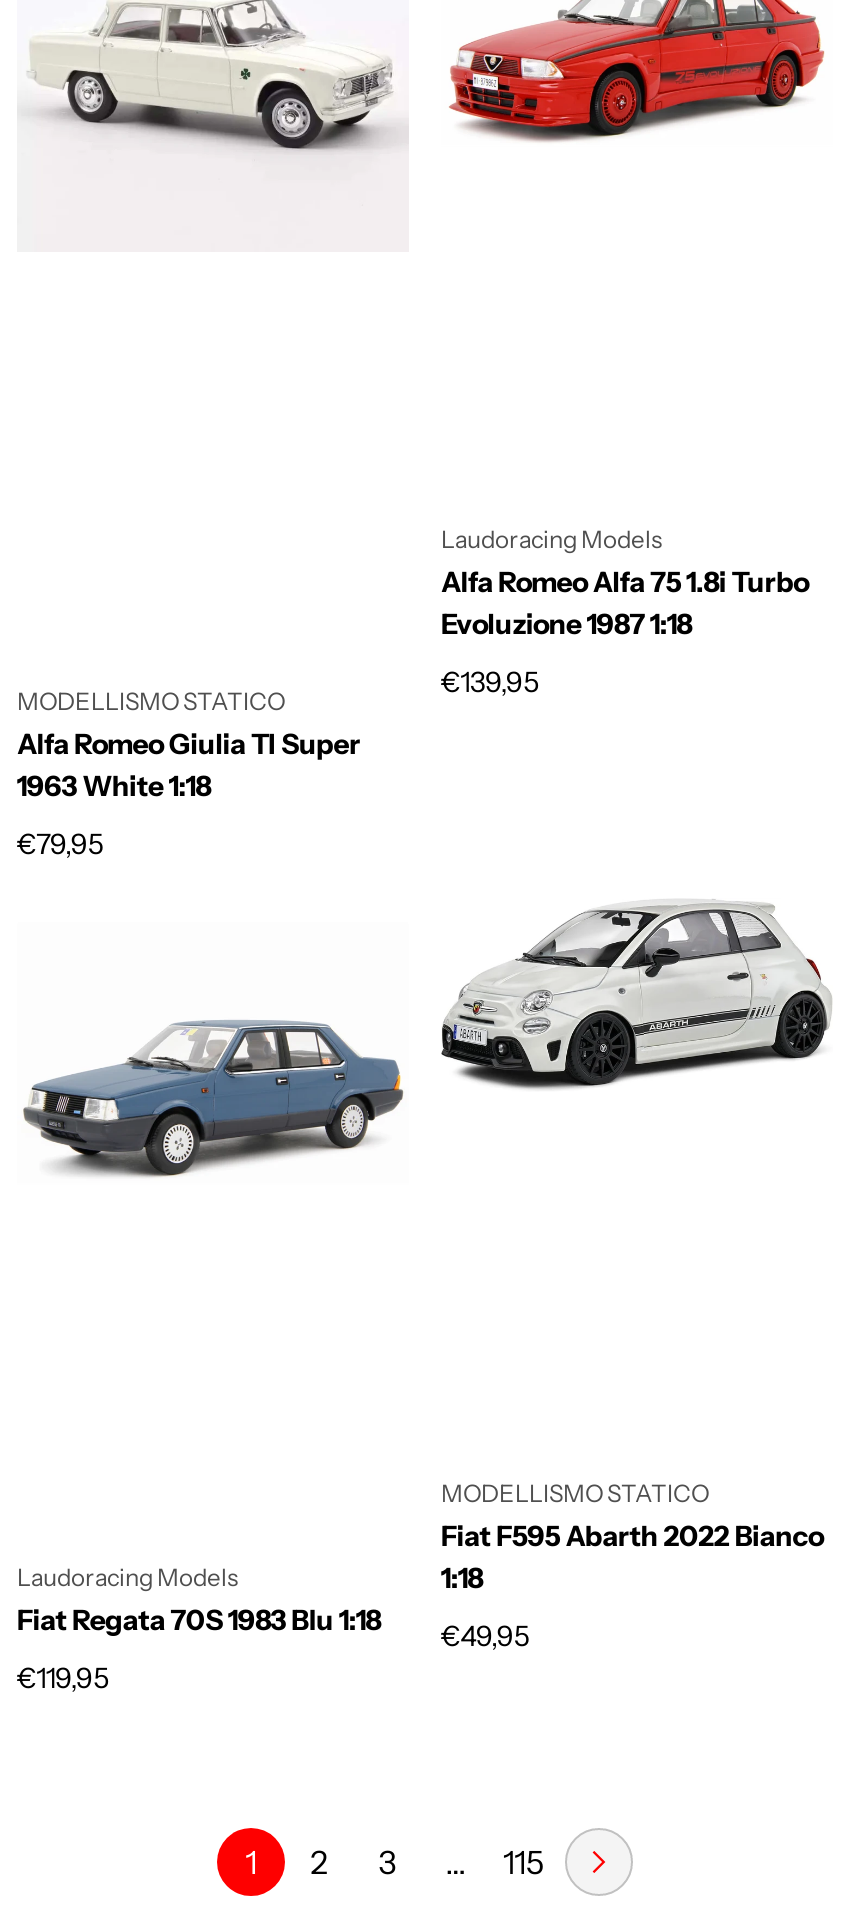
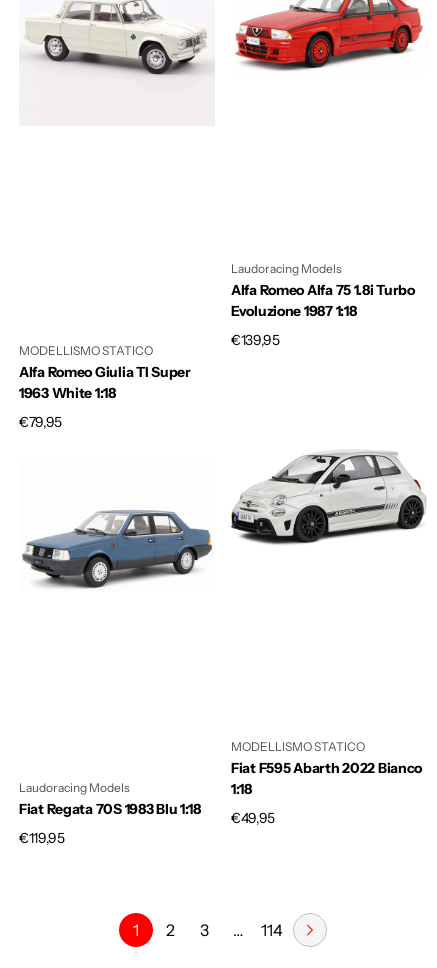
[503,1841,543,1881] 115 -> [261,920,282,940] 114

